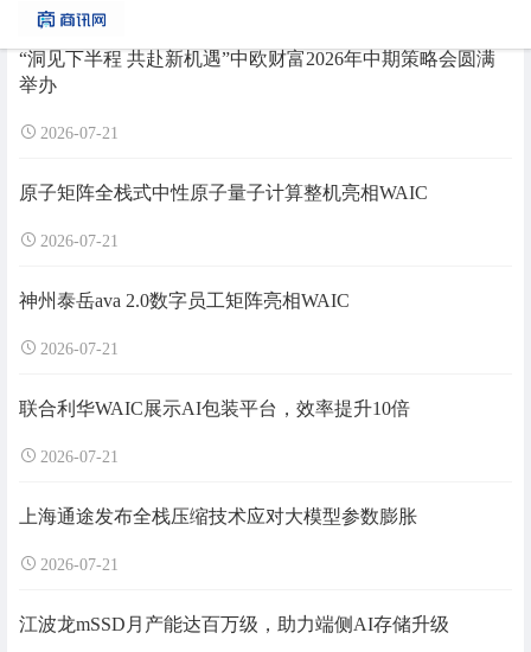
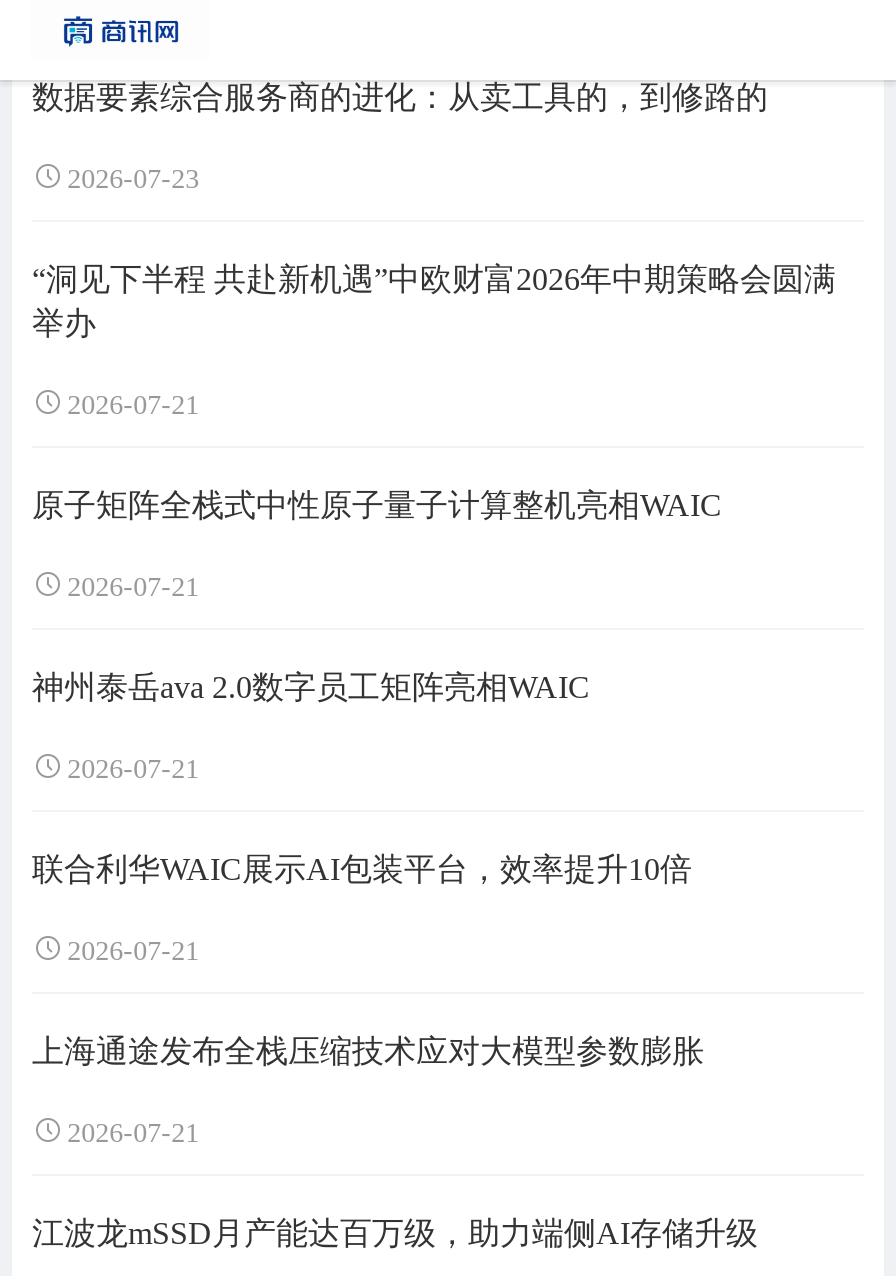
none -> [32,80,768,194] 数据要素综合服务商的进化：从卖工具的，到修路的 | 2026-07-23

